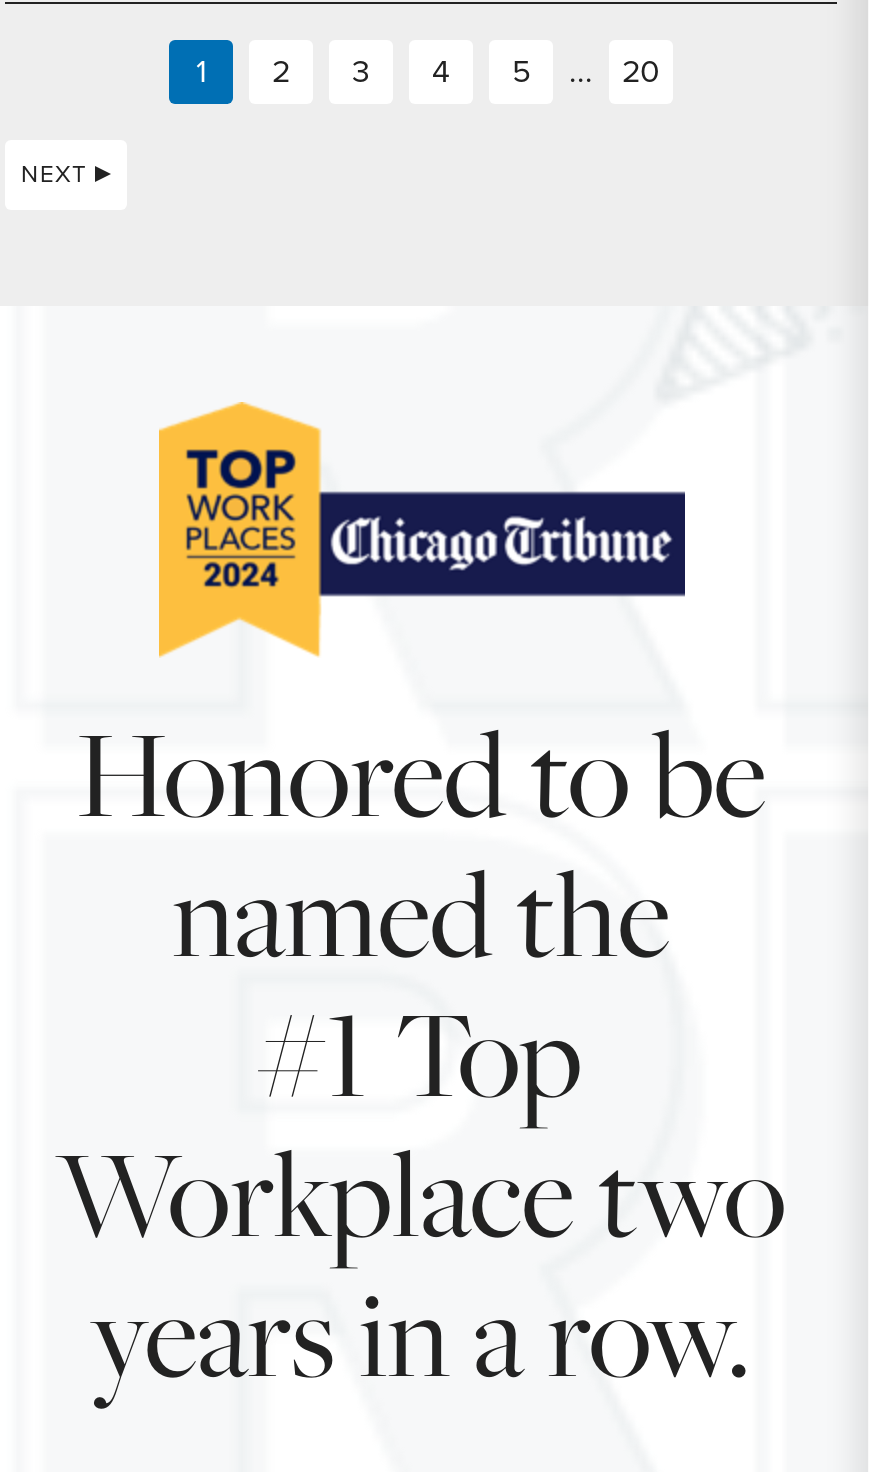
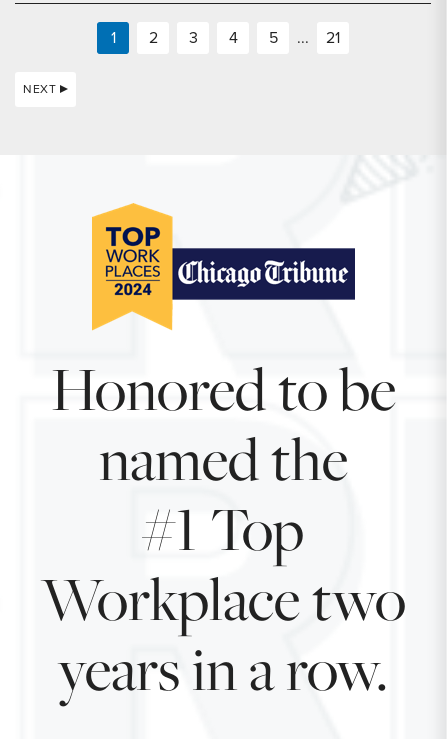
[622,48,660,94] 20 -> [326,26,340,49] 21

